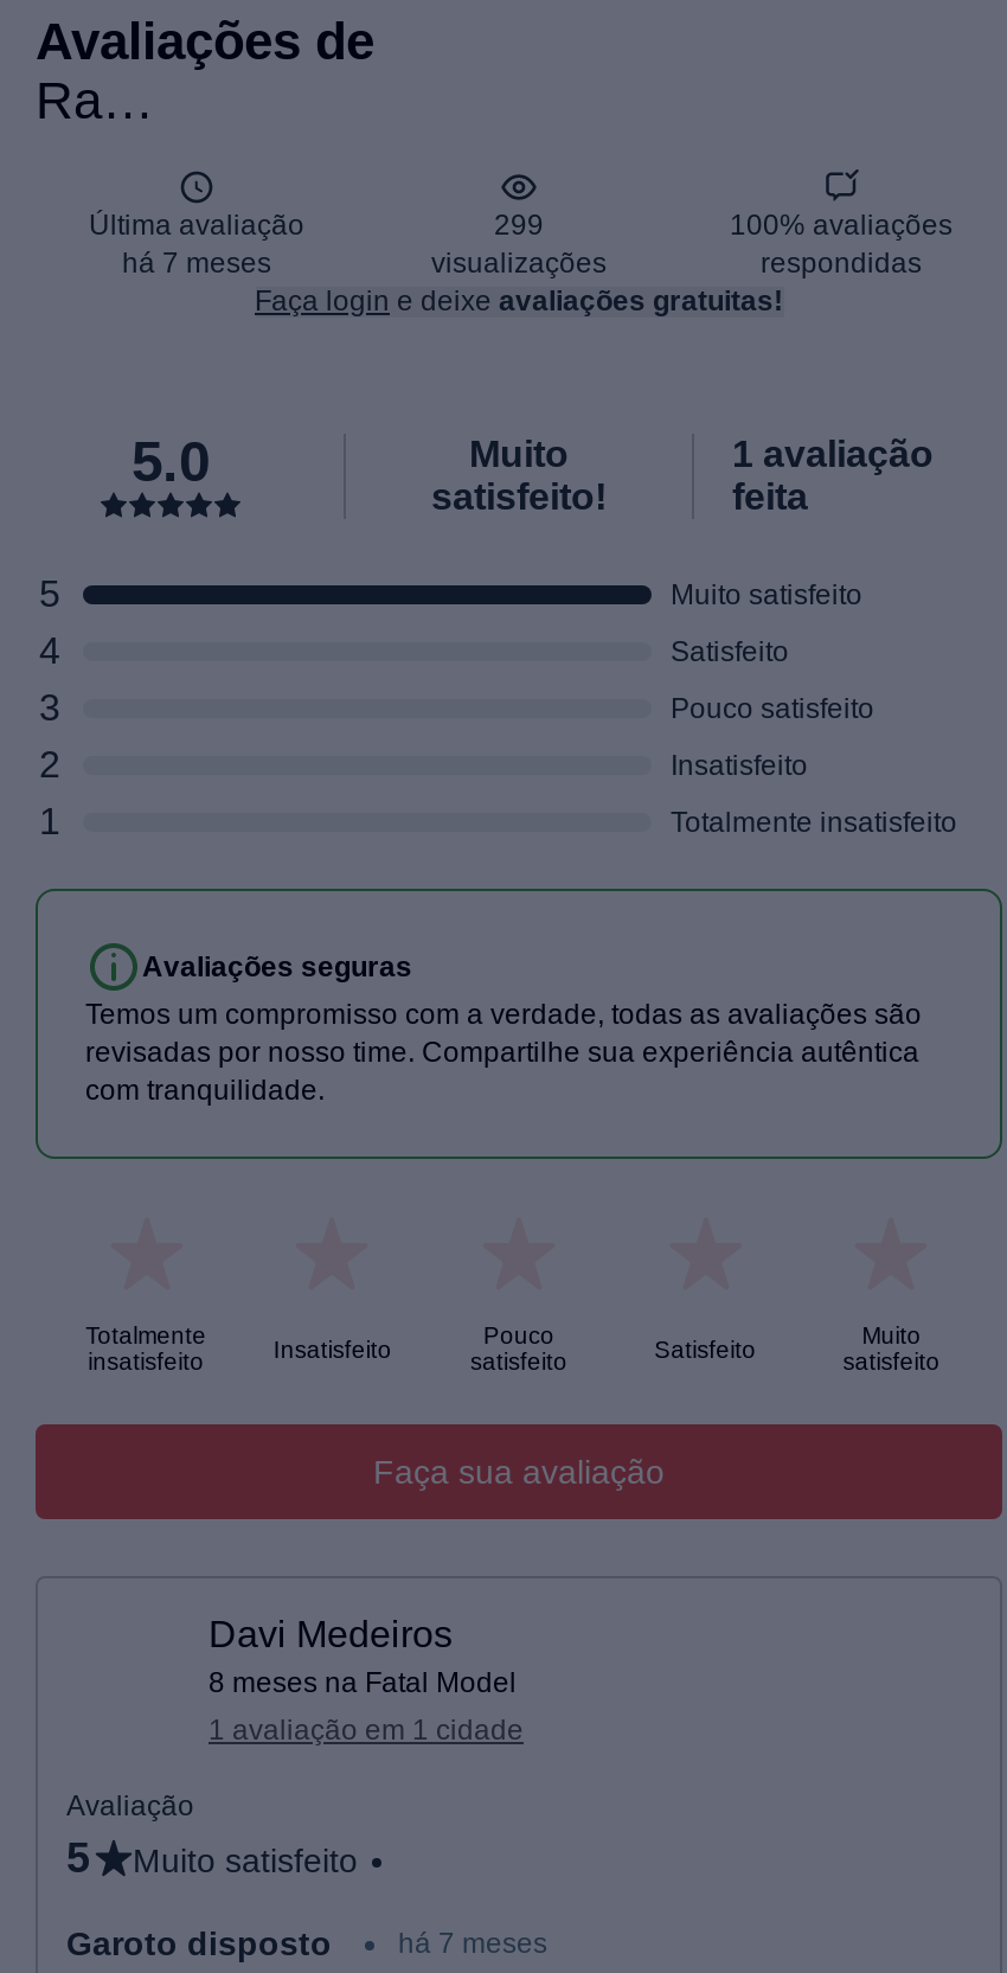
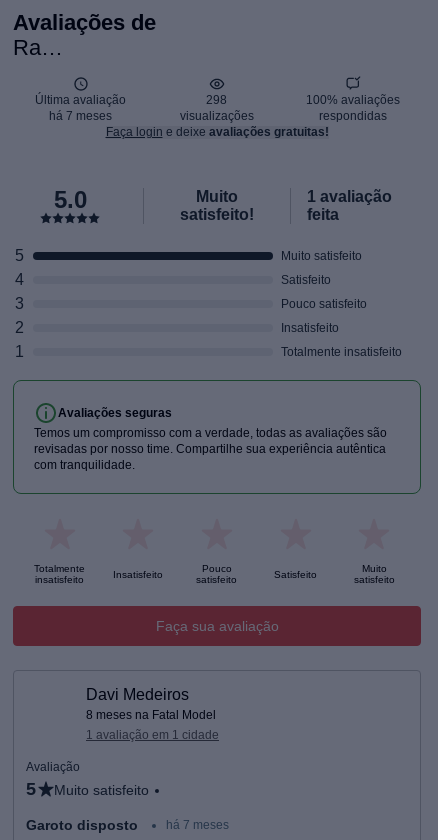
[494,209,544,242] 299 -> [206,93,227,107] 298

